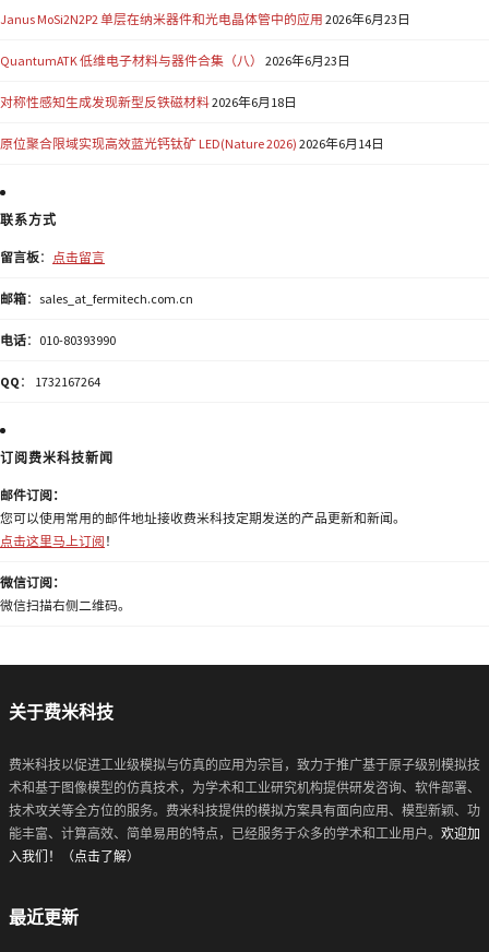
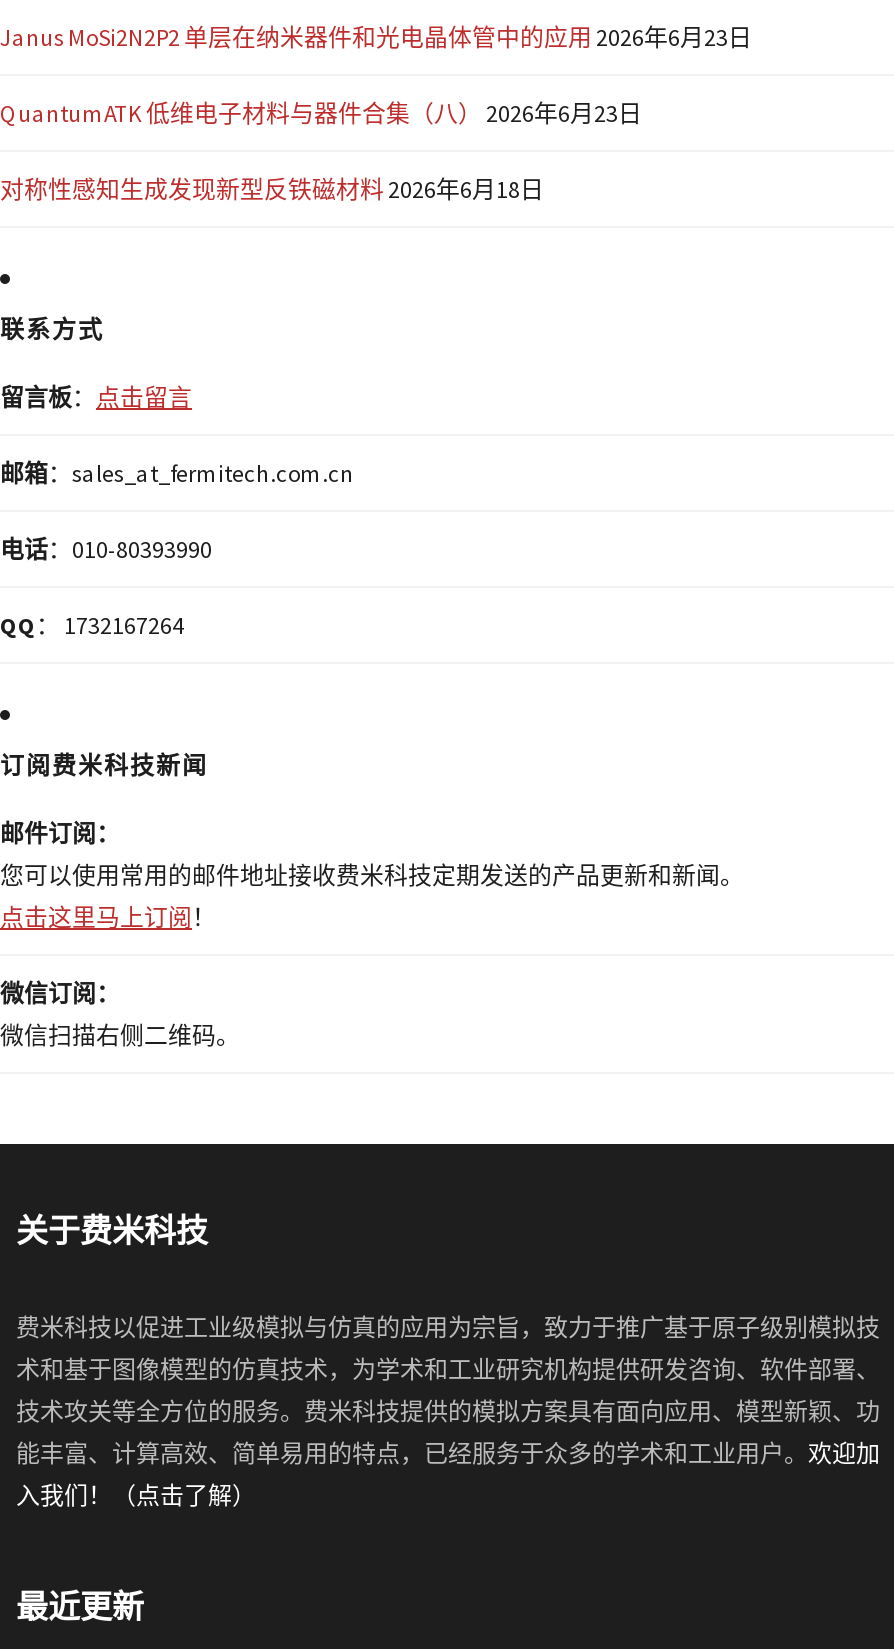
[0,136,384,152] 原位聚合限域实现高效蓝光钙钛矿 LED(Nature 2026) 2026年6月14日 -> none

